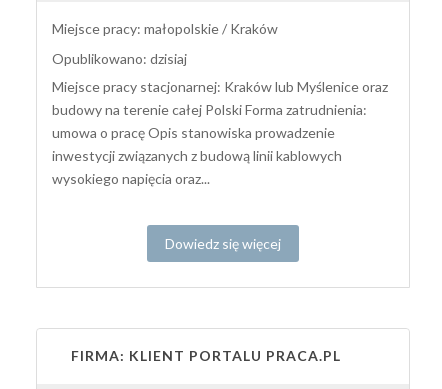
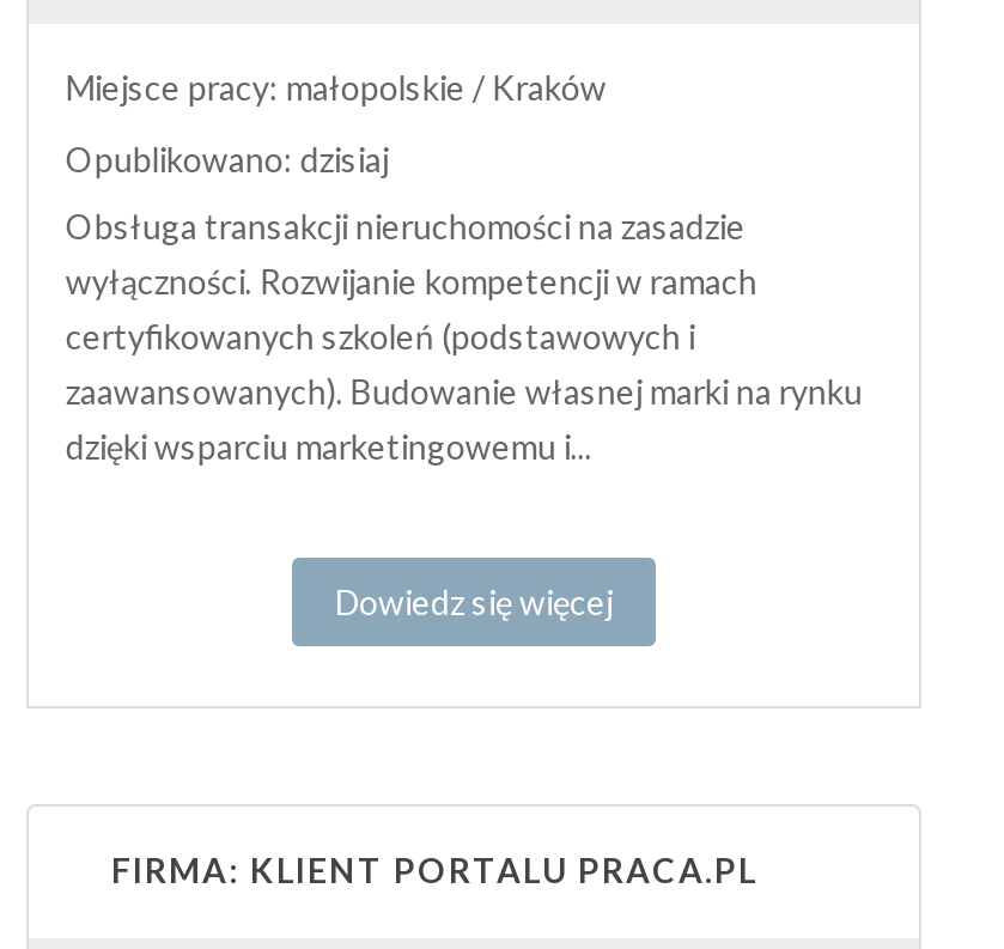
[52,78,388,187] Miejsce pracy stacjonarnej: Kraków lub Myślenice oraz | budowy na terenie całej Polski Forma zatrudnienia: | umowa o pracę Opis stanowiska prowadzenie | inwestycji związanych z budową linii kablowych | wysokiego napięcia oraz... -> [66,207,863,468] Obsługa transakcji nieruchomości na zasadzie | wyłączności. Rozwijanie kompetencji w ramach | certyfikowanych szkoleń (podstawowych i | zaawansowanych). Budowanie własnej marki na rynku | dzięki wsparciu marketingowemu i...

